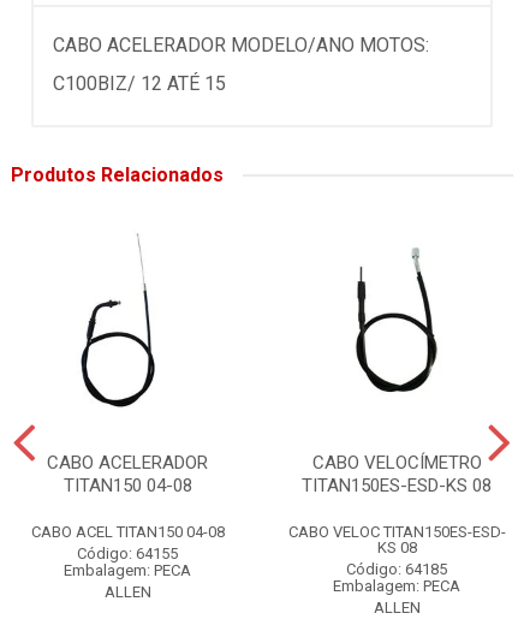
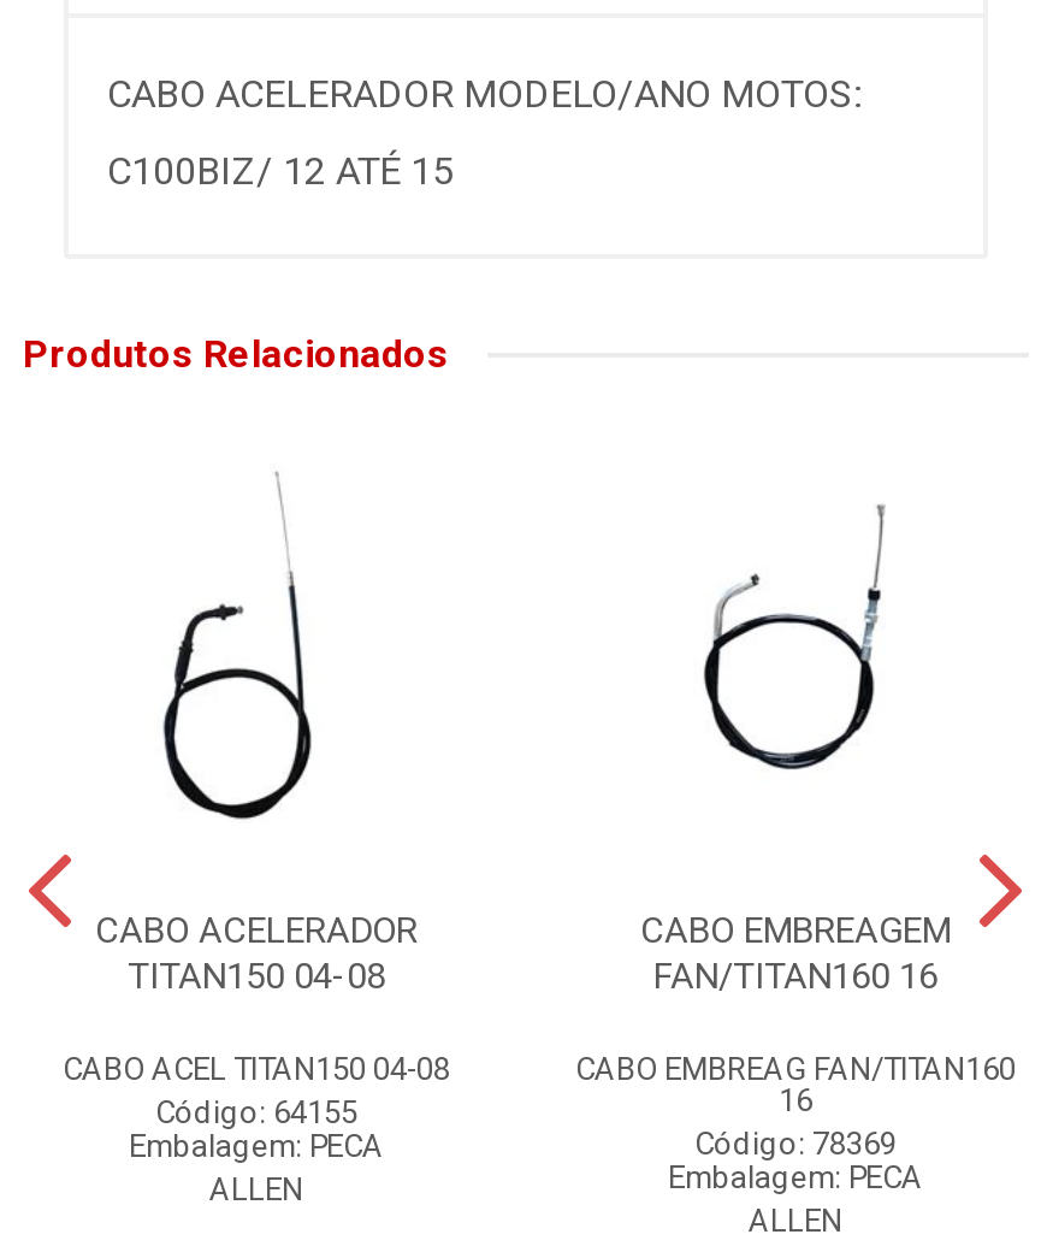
[351,248,441,393] [image] -> [702,502,887,789] [image]
[302,452,492,496] CABO VELOCÍMETRO | TITAN150ES-ESD-KS 08 -> [640,909,951,998] CABO EMBREAGEM | FAN/TITAN160 16
[288,523,505,578] CABO VELOC TITAN150ES-ESD- | KS 08 | Código: 64185 -> [575,1051,1016,1162] CABO EMBREAG FAN/TITAN160 | 16 | Código: 78369

